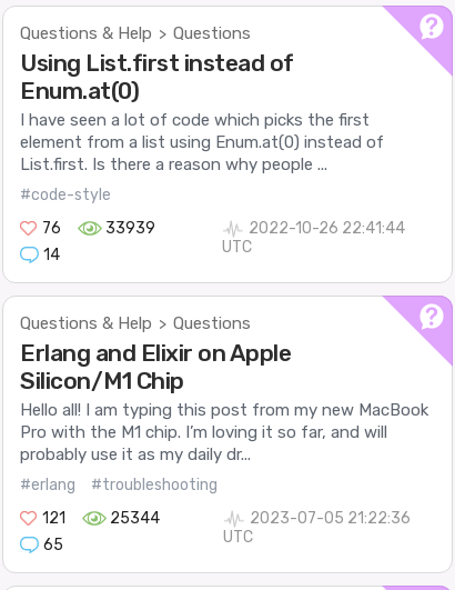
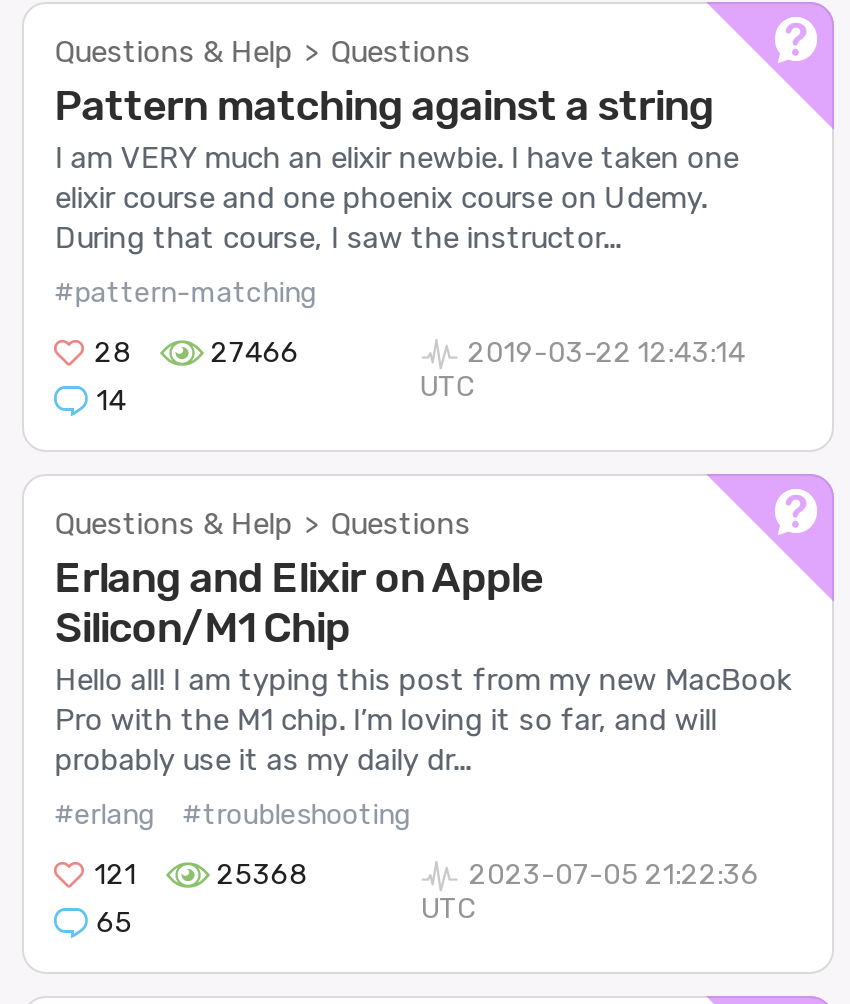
[20,49,384,175] Using List.first instead of | Enum.at(0) | I have seen a lot of code which picks the first | element from a list using Enum.at(0) instead of | List.first. Is there a reason why people ... -> [54,80,738,256] Pattern matching against a string | I am VERY much an elixir newbie. I have taken one | elixir course and one phoenix course on Udemy. | During that course, I saw the instructor...
[20,185,111,204] #code-style -> [54,276,316,310] #pattern-matching
[42,219,156,238] 76 | 33939 -> [94,336,299,370] 28 | 27466
[248,219,405,238] 2022-10-26 22:41:44 -> [468,336,746,370] 2019-03-22 12:43:14
[110,508,160,527] 25344 -> [217,857,307,891] 25368

